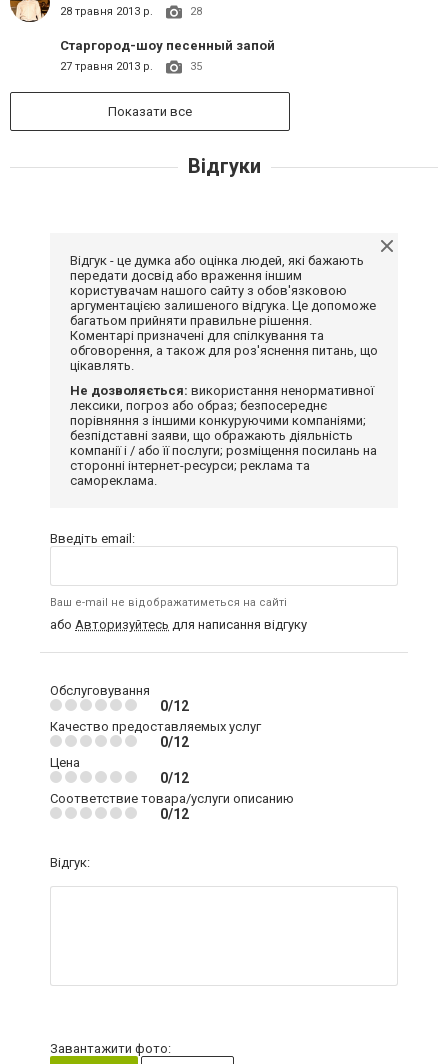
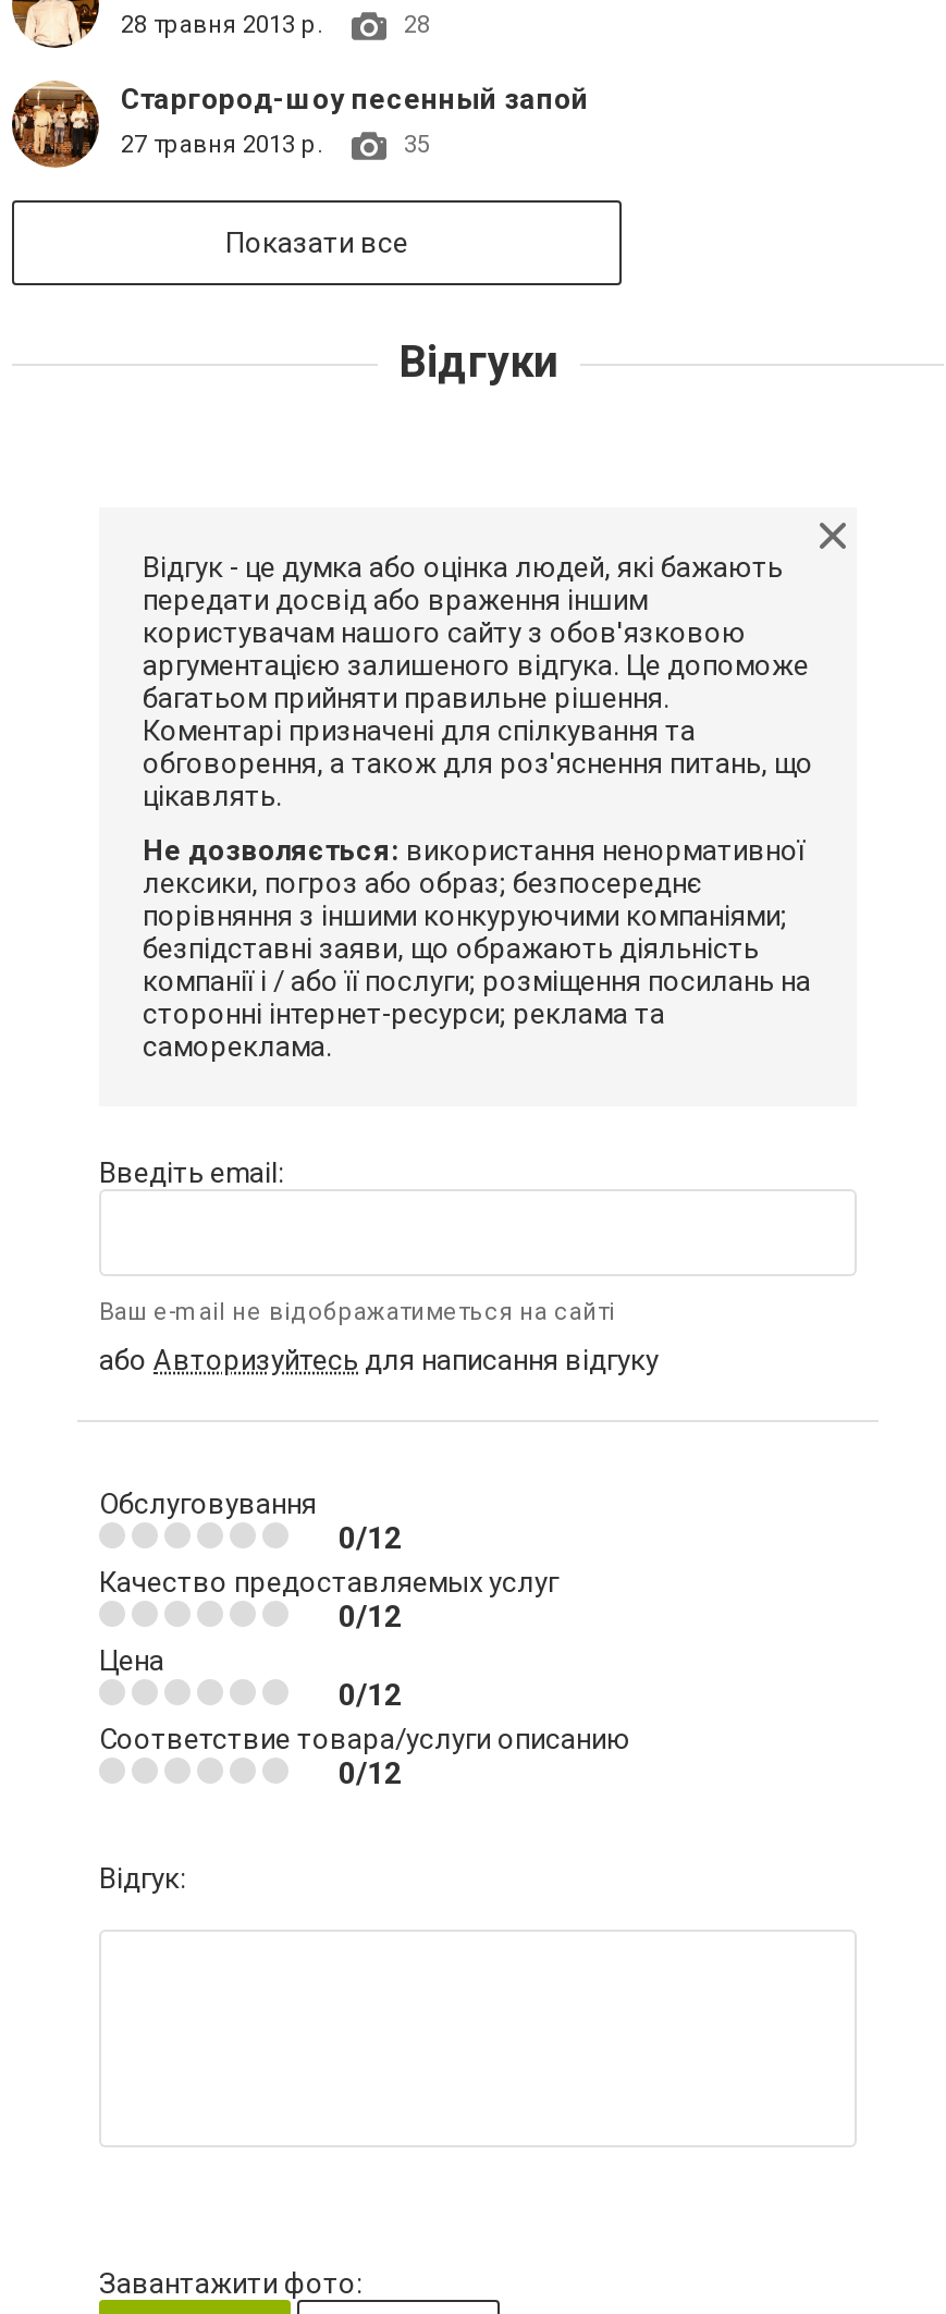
none -> [10,78,101,170] [image]

